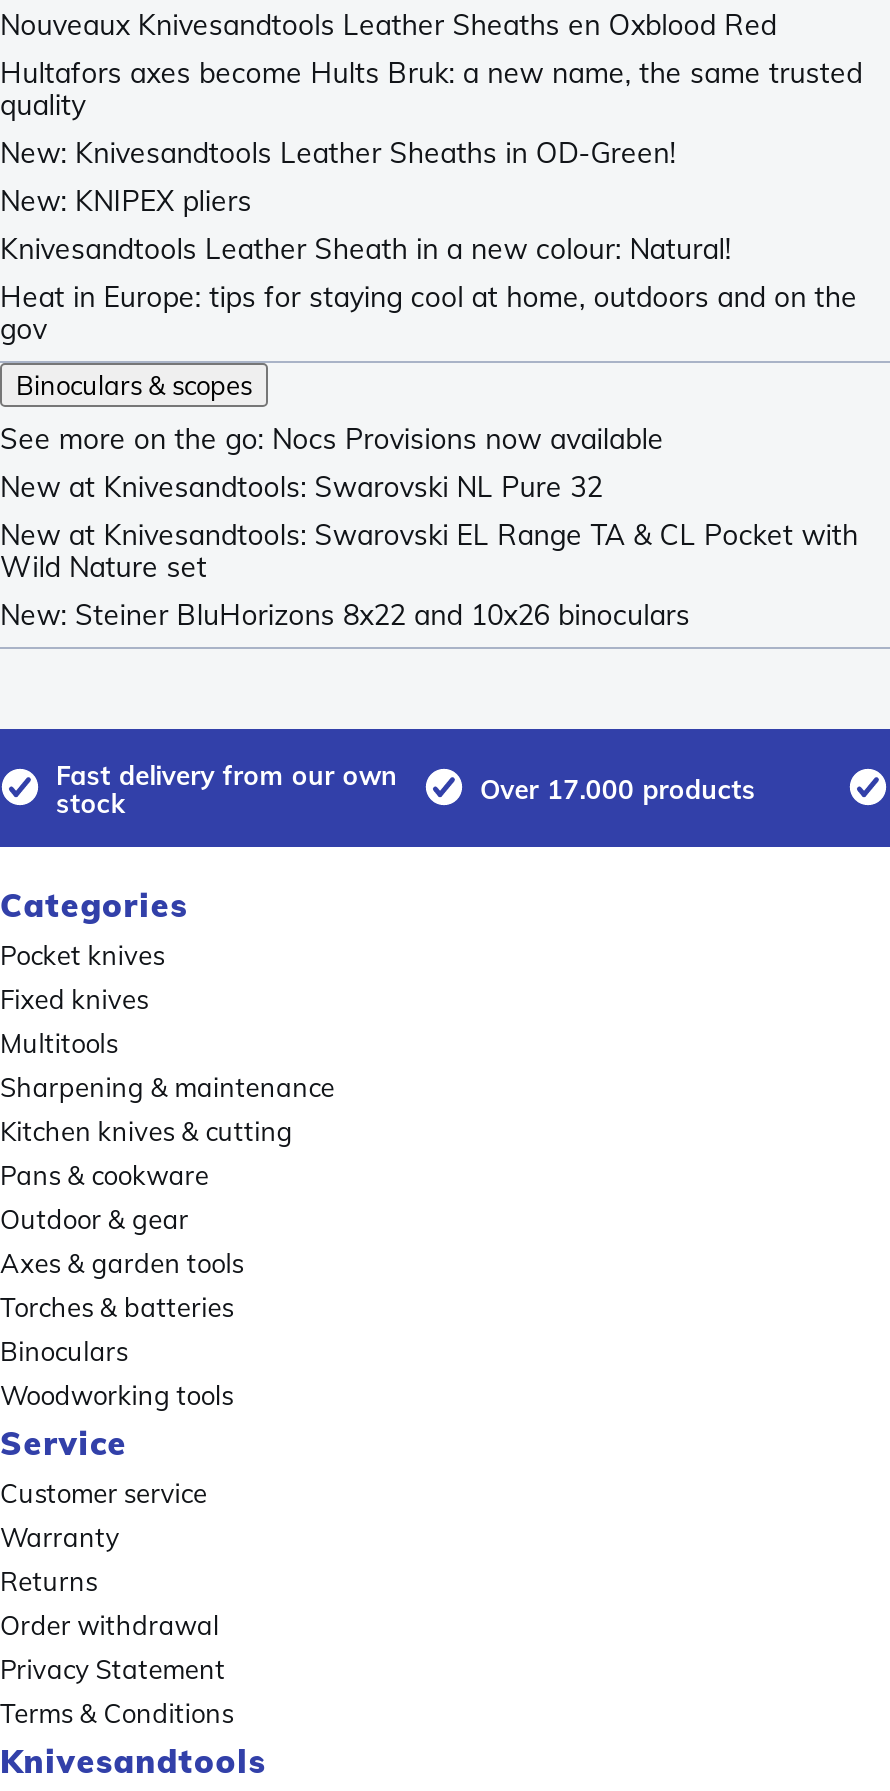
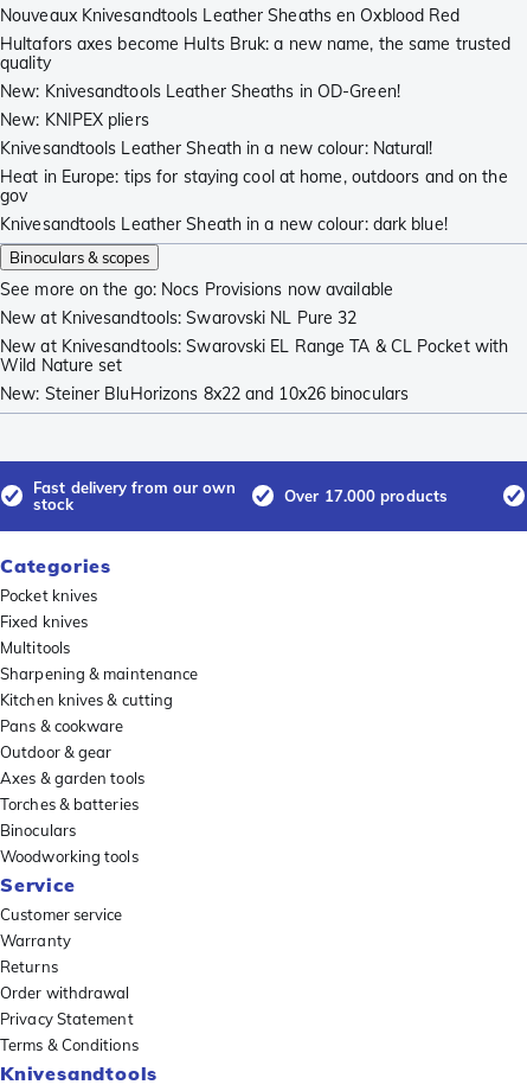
none -> [0,213,447,234] Knivesandtools Leather Sheath in a new colour: dark blue!

